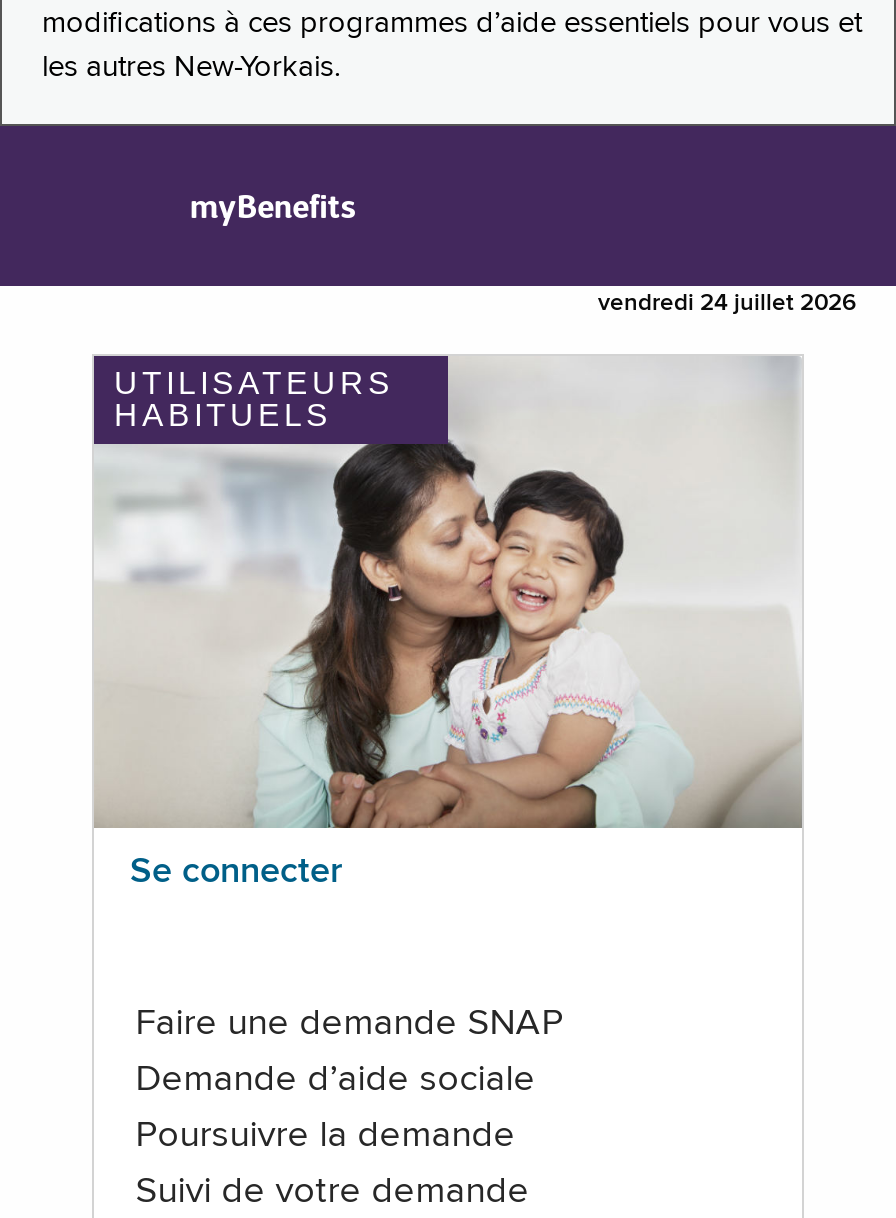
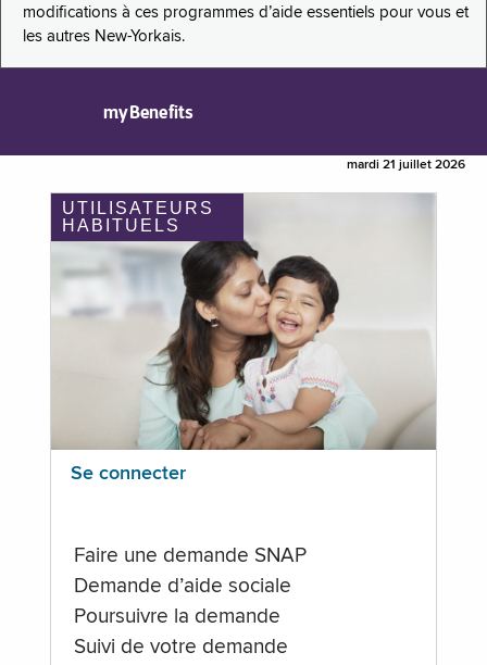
[598,292,856,316] vendredi 24 juillet 2026 -> [347,159,465,172] mardi 21 juillet 2026

